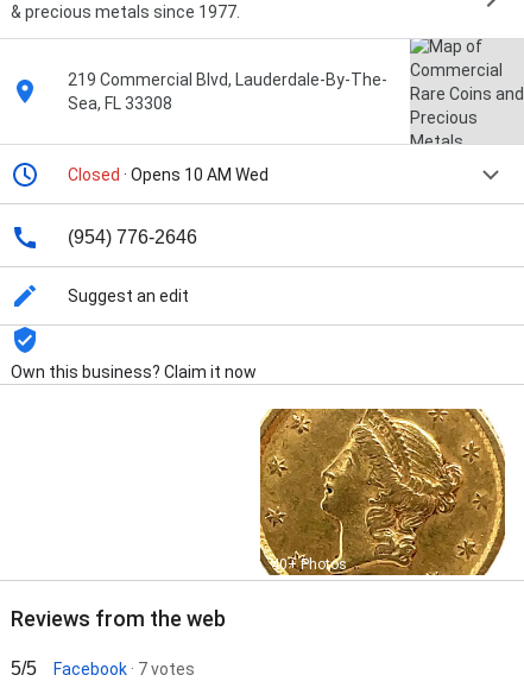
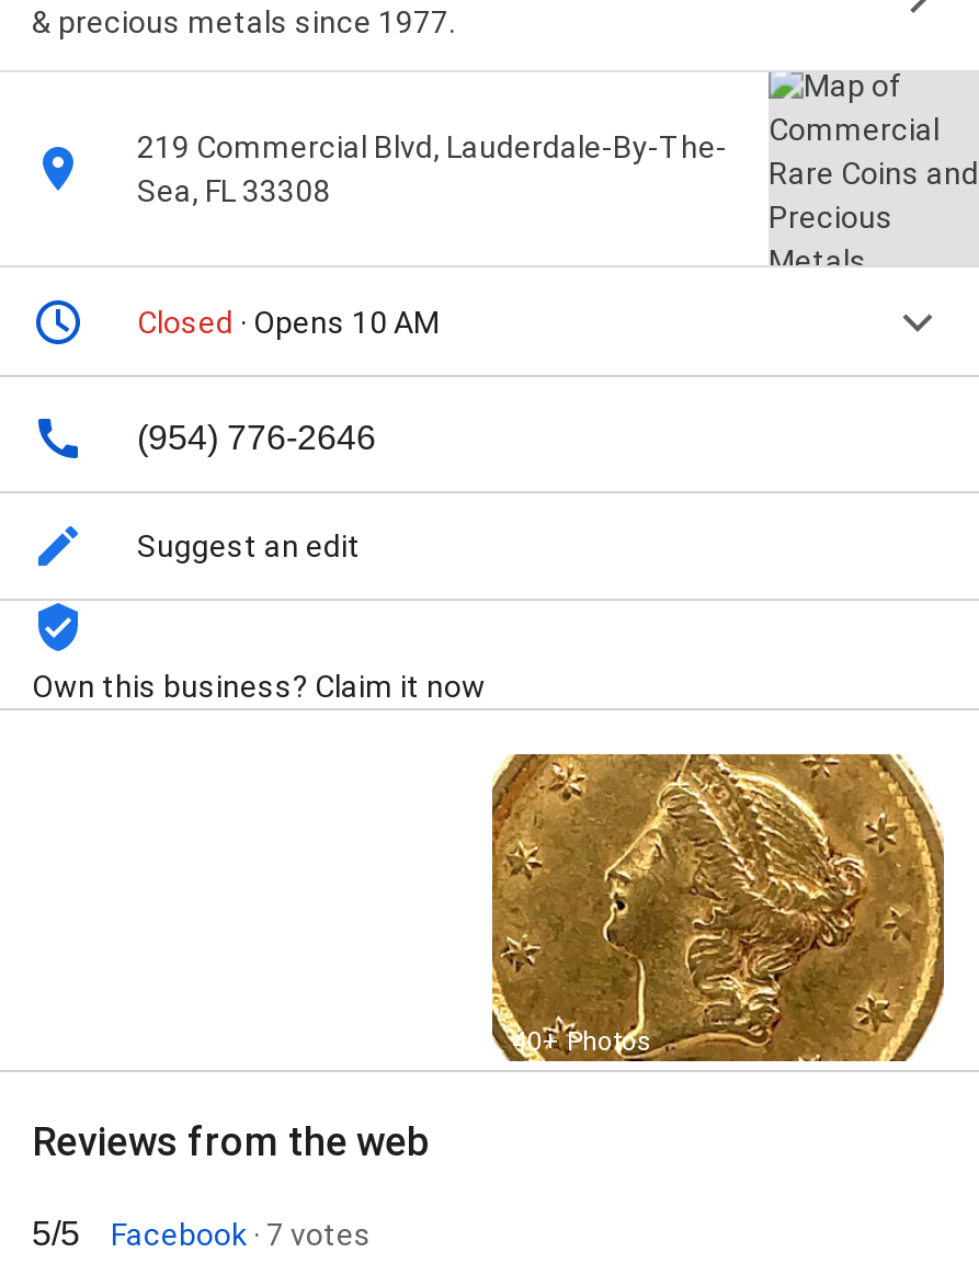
[68,165,269,184] Closed · Opens 10 AM Wed -> [137,305,440,340] Closed · Opens 10 AM

